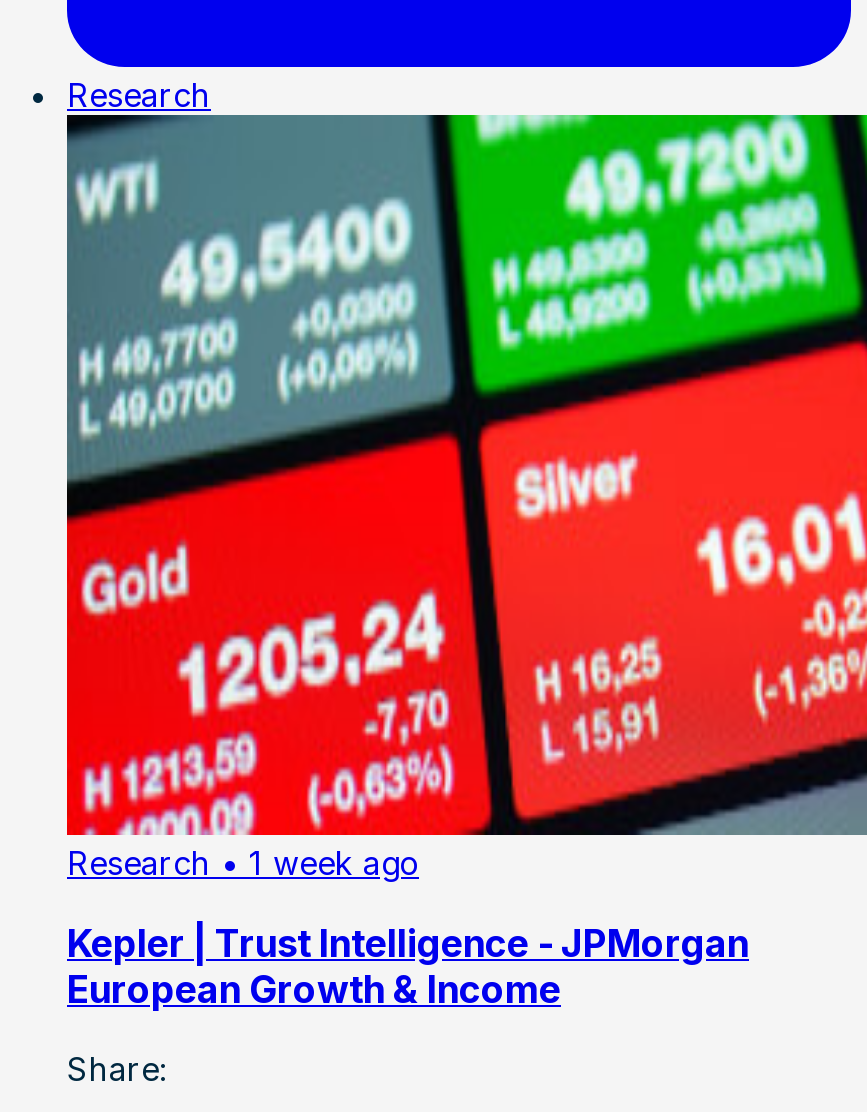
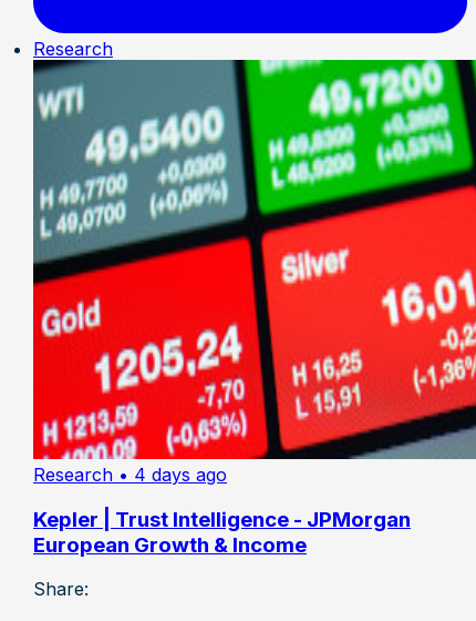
[67,843,419,883] Research • 1 week ago -> [33,464,227,486] Research • 4 days ago

